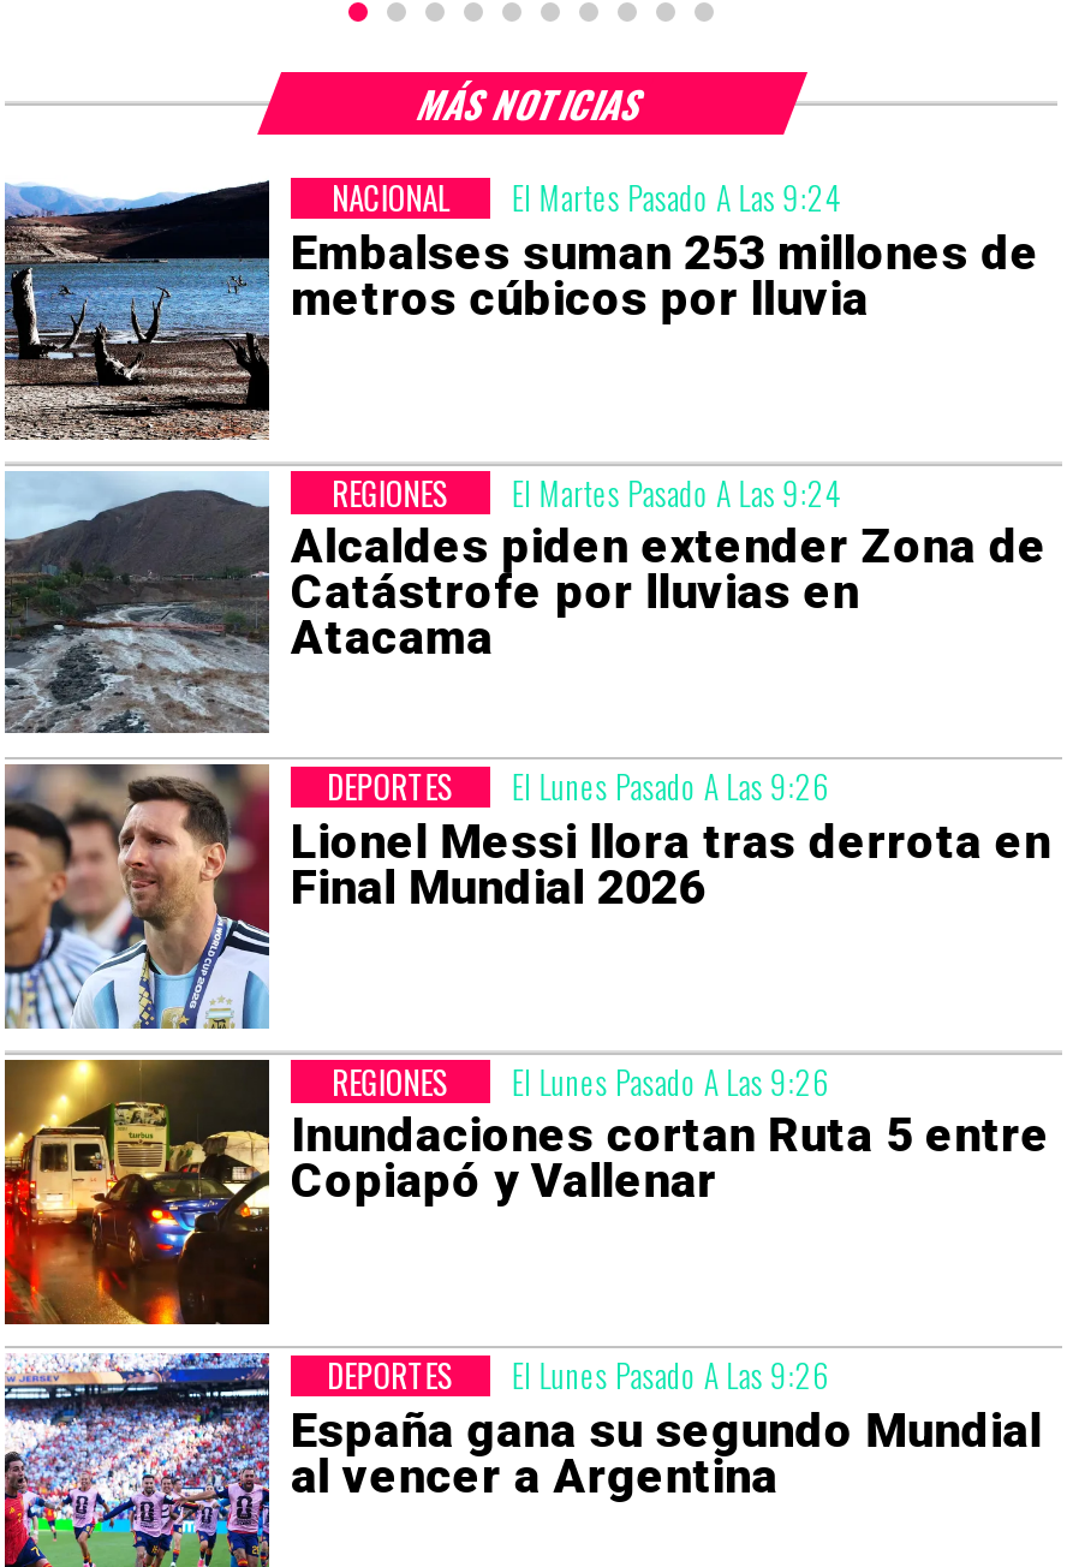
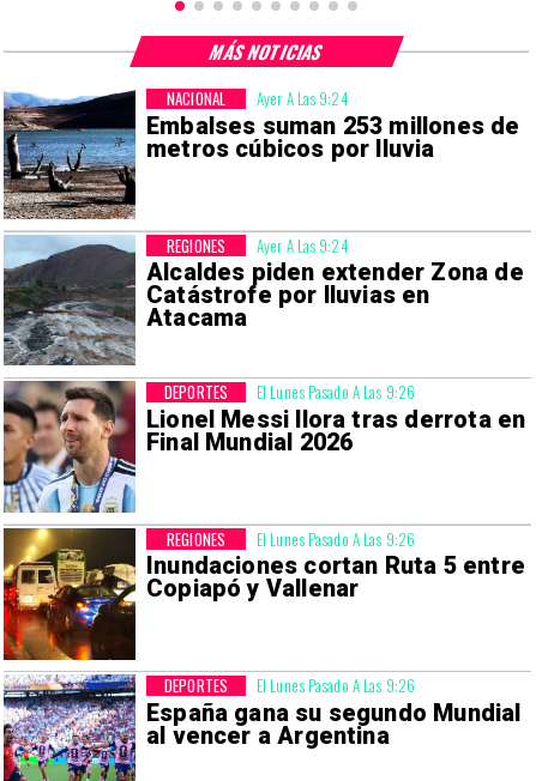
[512,174,842,222] El Martes Pasado A Las 9:24 -> [256,86,349,110] Ayer A Las 9:24
[512,468,842,516] El Martes Pasado A Las 9:24 -> [256,233,349,257] Ayer A Las 9:24

